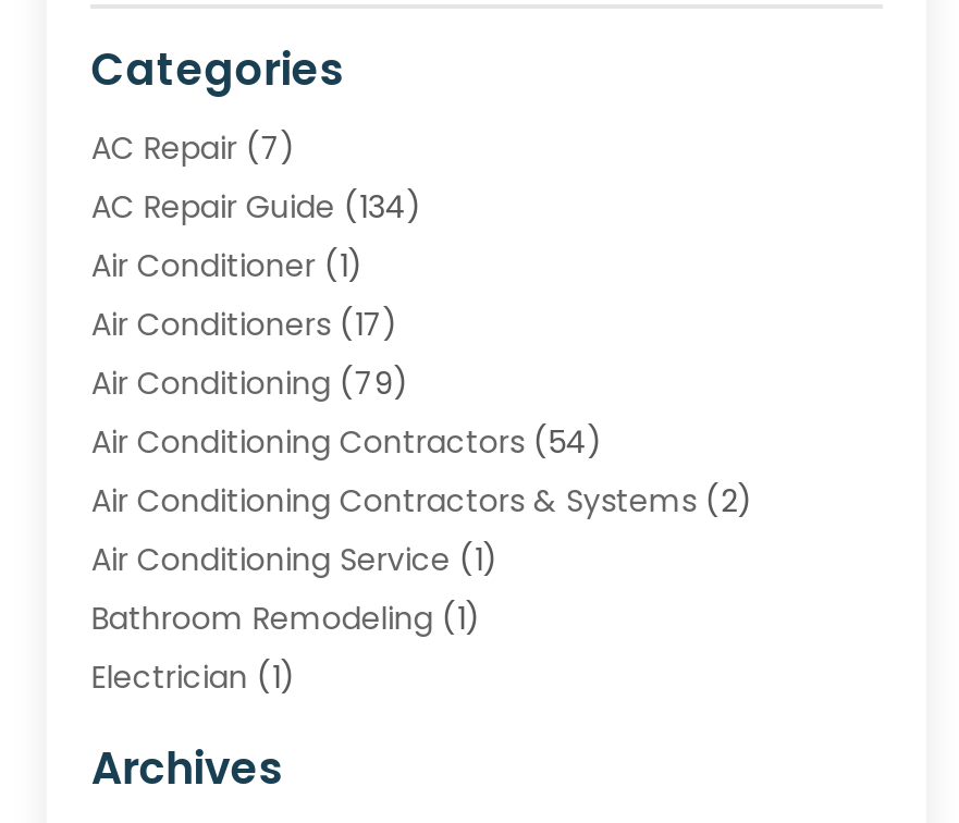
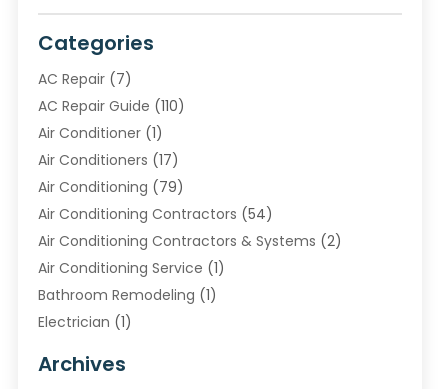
[91,186,422,229] AC Repair Guide (134) -> [38,96,185,116] AC Repair Guide (110)

